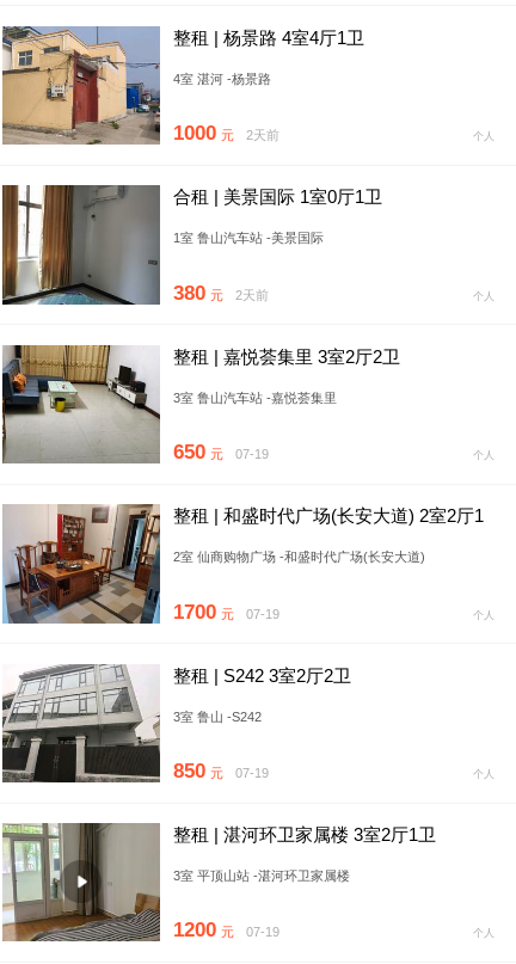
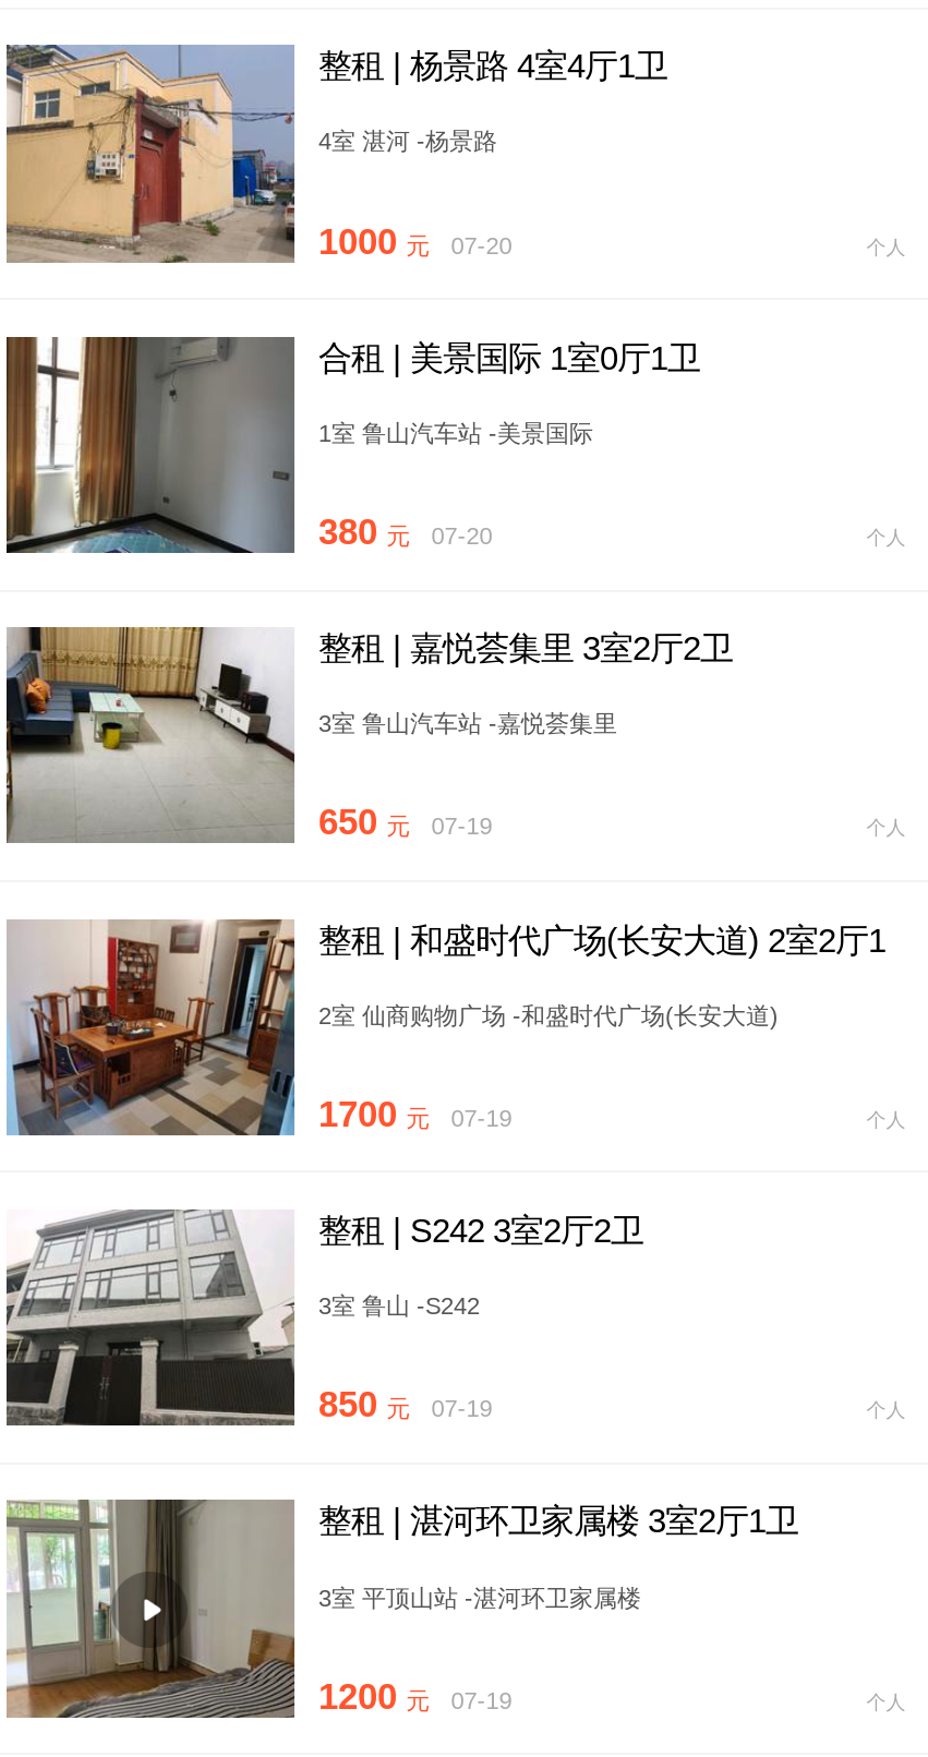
[173,122,279,145] 1000 元 2天前 -> [318,221,512,262] 1000 元 07-20
[173,281,269,304] 380 元 2天前 -> [318,512,492,553] 380 元 07-20

